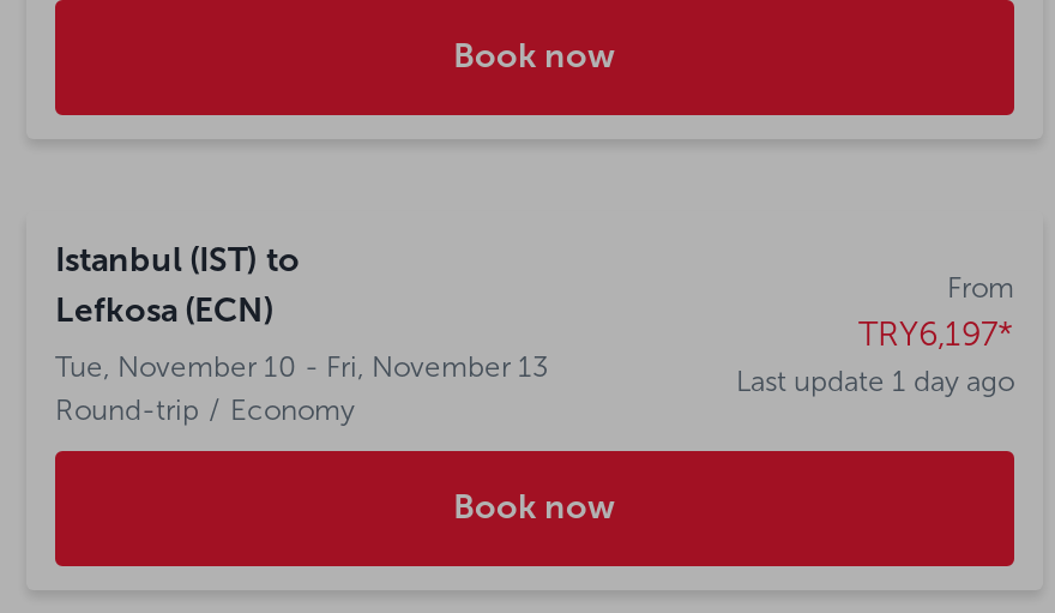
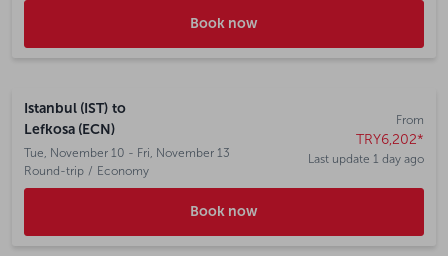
[858,313,1014,354] TRY6,197* -> [356,130,424,147] TRY6,202*

